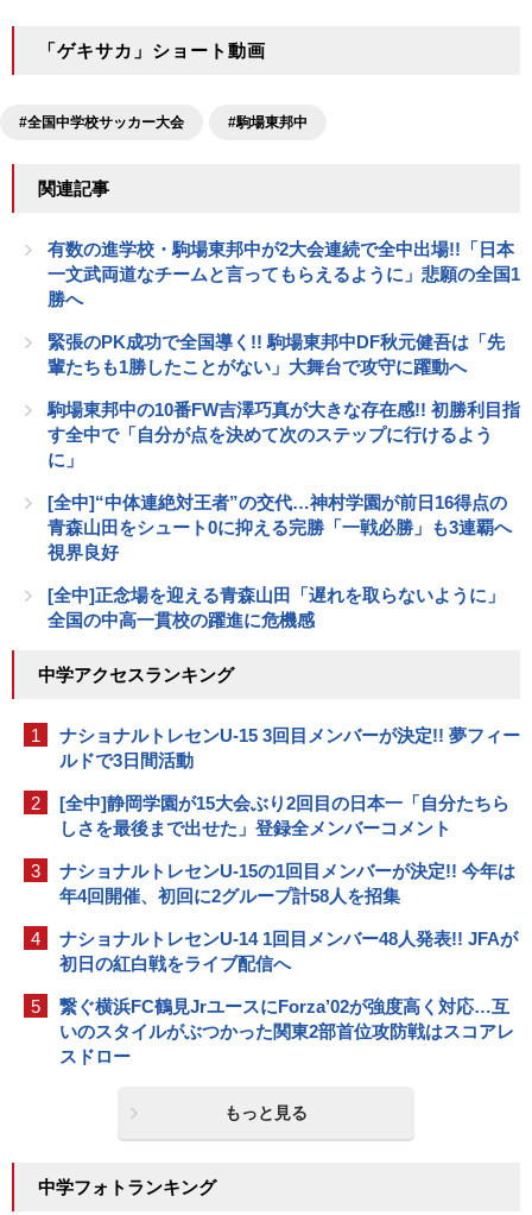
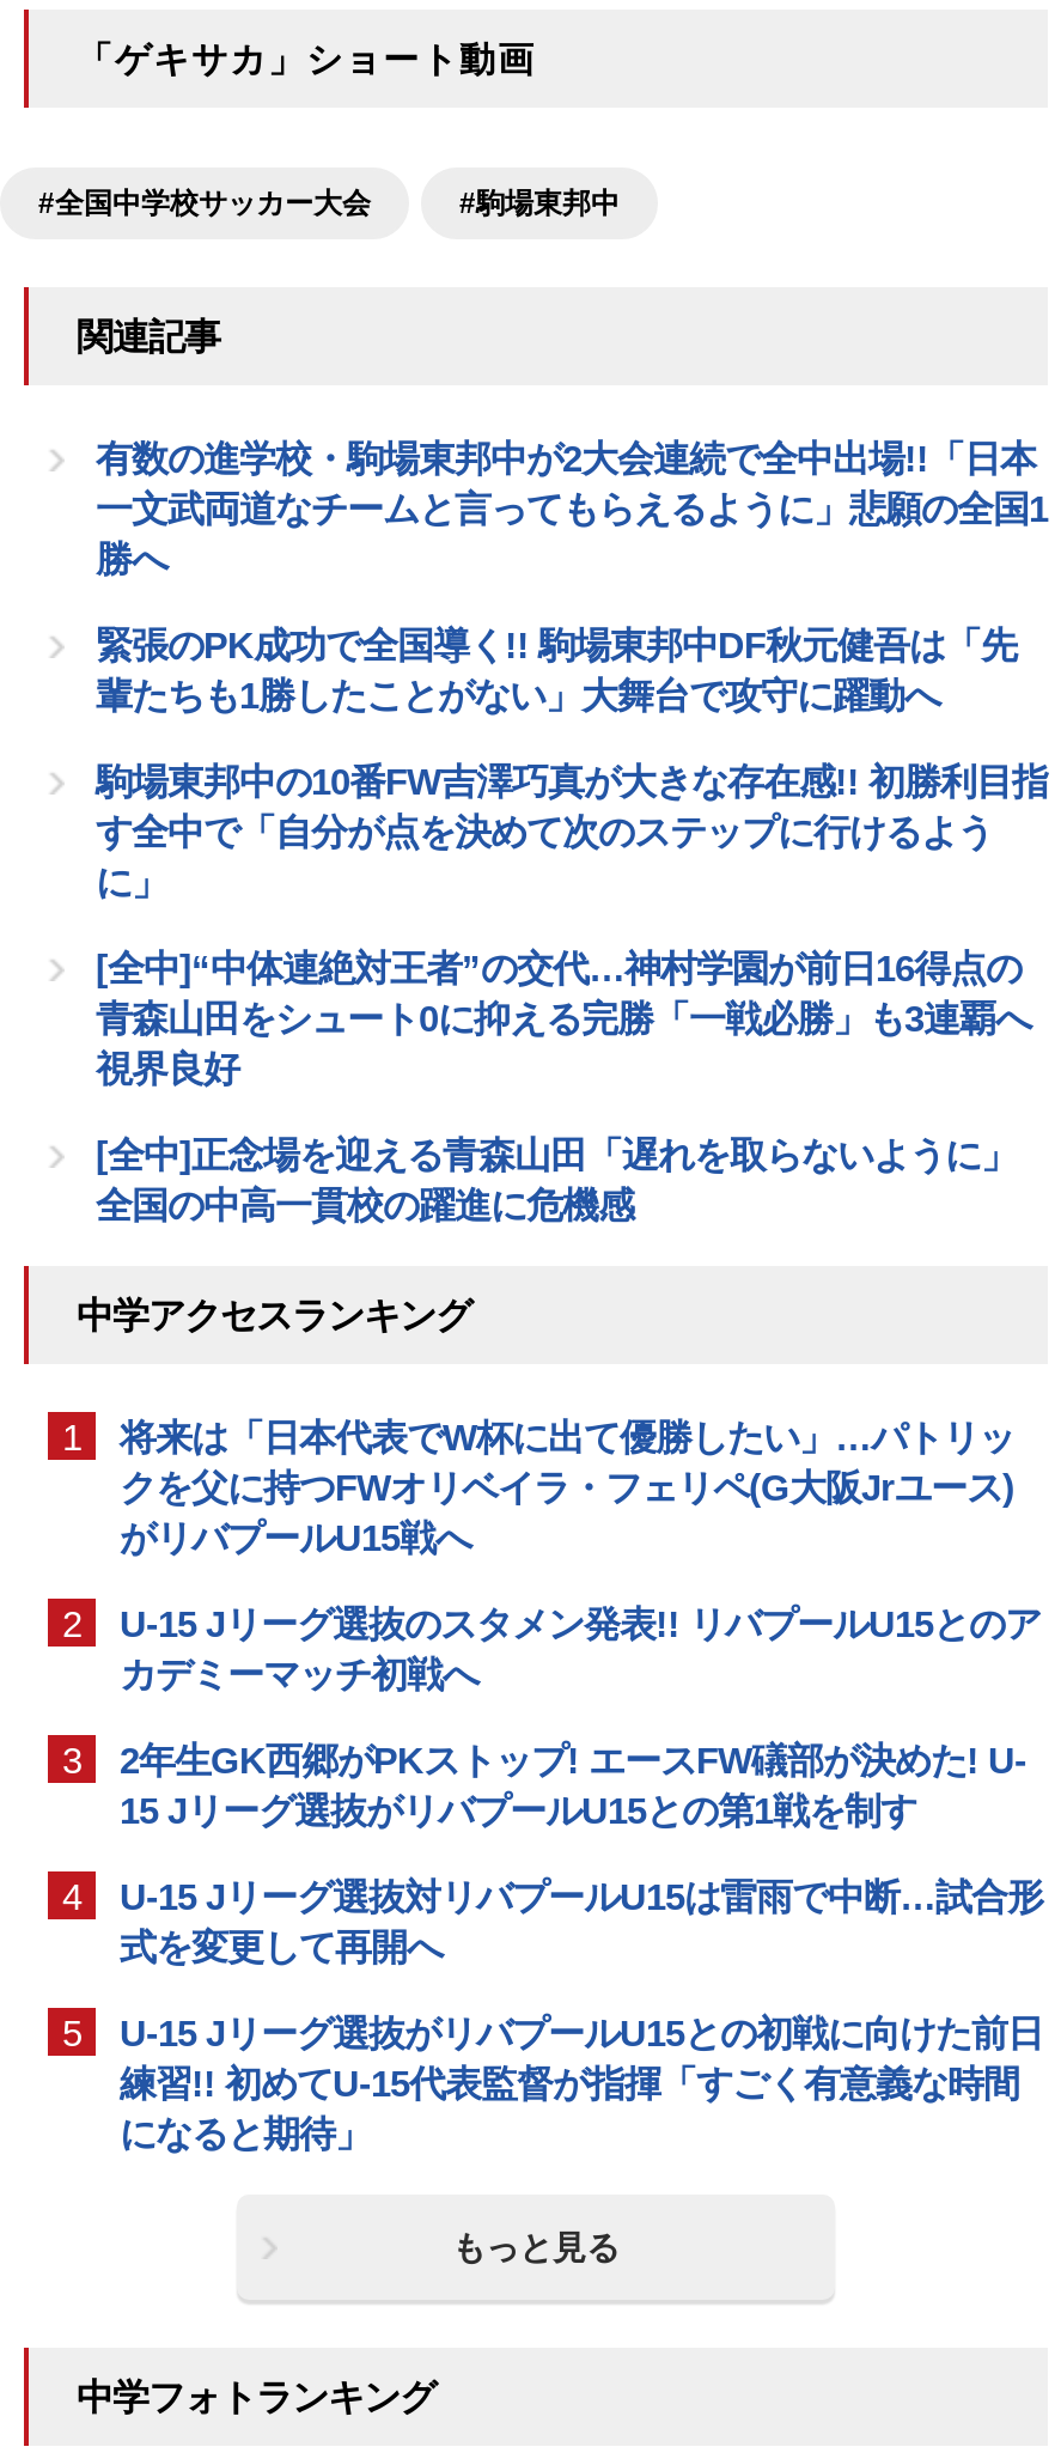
[59,725,520,770] ナショナルトレセンU-15 3回目メンバーが決定!! 夢フィー | ルドで3日間活動 -> [120,1417,1014,1558] 将来は「日本代表でW杯に出て優勝したい」…パトリッ | クを父に持つFWオリベイラ・フェリペ(G大阪Jrユース) | がリバプールU15戦へ
[59,793,509,838] [全中]静岡学園が15大会ぶり2回目の日本一「自分たちら | しさを最後まで出せた」登録全メンバーコメント -> [120,1603,1041,1694] U-15 Jリーグ選抜のスタメン発表!! リバプールU15とのア | カデミーマッチ初戦へ
[59,861,515,906] ナショナルトレセンU-15の1回目メンバーが決定!! 今年は | 年4回開催、初回に2グループ計58人を招集 -> [120,1740,1026,1831] 2年生GK西郷がPKストップ! エースFW礒部が決めた! U- | 15 Jリーグ選抜がリバプールU15との第1戦を制す
[59,928,518,974] ナショナルトレセンU-14 1回目メンバー48人発表!! JFAが | 初日の紅白戦をライブ配信へ -> [120,1876,1043,1967] U-15 Jリーグ選抜対リバプールU15は雷雨で中断…試合形 | 式を変更して再開へ
[59,996,514,1066] 繋ぐ横浜FC鶴見JrユースにForza’02が強度高く対応…互 | いのスタイルがぶつかった関東2部首位攻防戦はスコアレ | スドロー -> [120,2013,1043,2154] U-15 Jリーグ選抜がリバプールU15との初戦に向けた前日 | 練習!! 初めてU-15代表監督が指揮「すごく有意義な時間 | になると期待」

